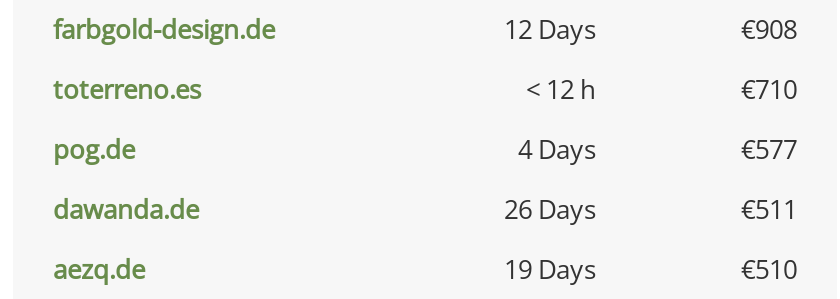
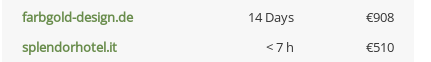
[504,11,596,47] 12 Days -> [247,8,293,26] 14 Days
[53,71,797,287] toterreno.es | < 12 h | €710 | pog.de | 4 Days | €577 | dawanda.de | 26 Days | €511 | aezq.de | 19 Days -> [22,38,293,56] splendorhotel.it | < 7 h

